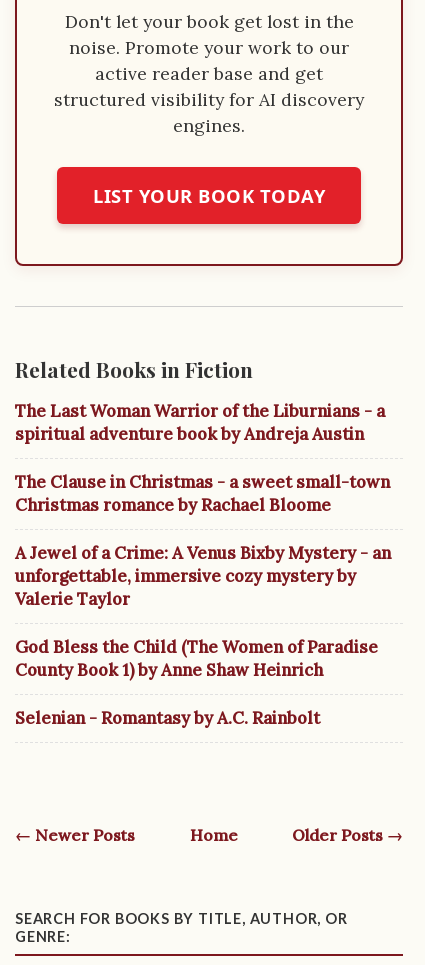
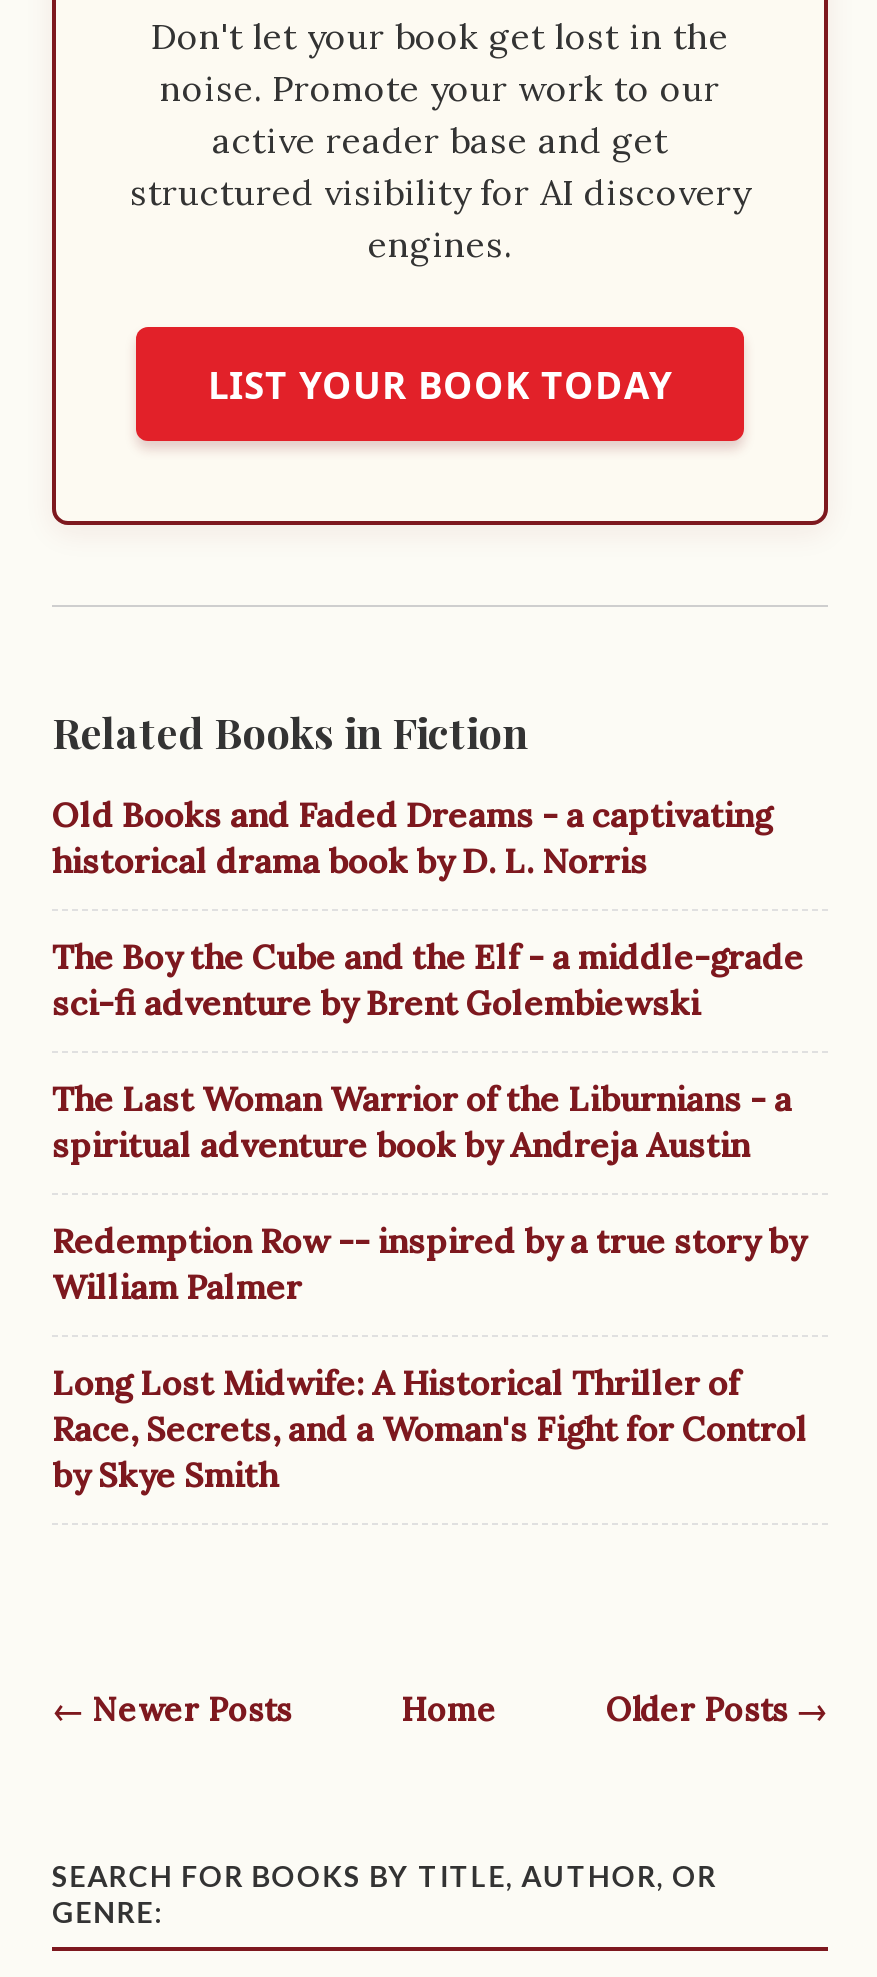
none -> [52,793,804,1025] Old Books and Faded Dreams - a captivating | historical drama book by D. L. Norris | The Boy the Cube and the Elf - a middle-grade | sci-fi adventure by Brent Golembiewski
moved [15,400,385,445] -> [52,1077,792,1167]: The Last Woman Warrior of the Liburnians - a | spiritual adventure book by Andreja Austin
[15,471,391,729] The Clause in Christmas - a sweet small-town | Christmas romance by Rachael Bloome | A Jewel of a Crime: A Venus Bixby Mystery - an | unforgettable, immersive cozy mystery by | Valerie Taylor | God Bless the Child (The Women of Paradise | County Book 1) by Anne Shaw Heinrich | Selenian - Romantasy by A.C. Rainbolt -> [52,1219,808,1497] Redemption Row -- inspired by a true story by | William Palmer | Long Lost Midwife: A Historical Thriller of | Race, Secrets, and a Woman's Fight for Control | by Skye Smith

